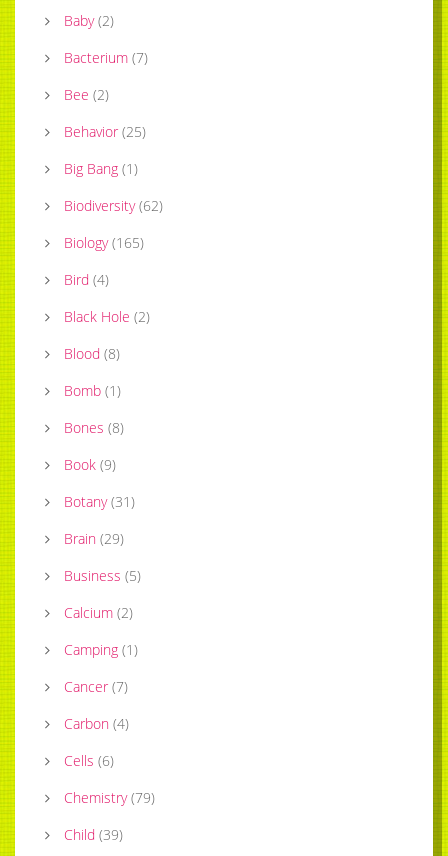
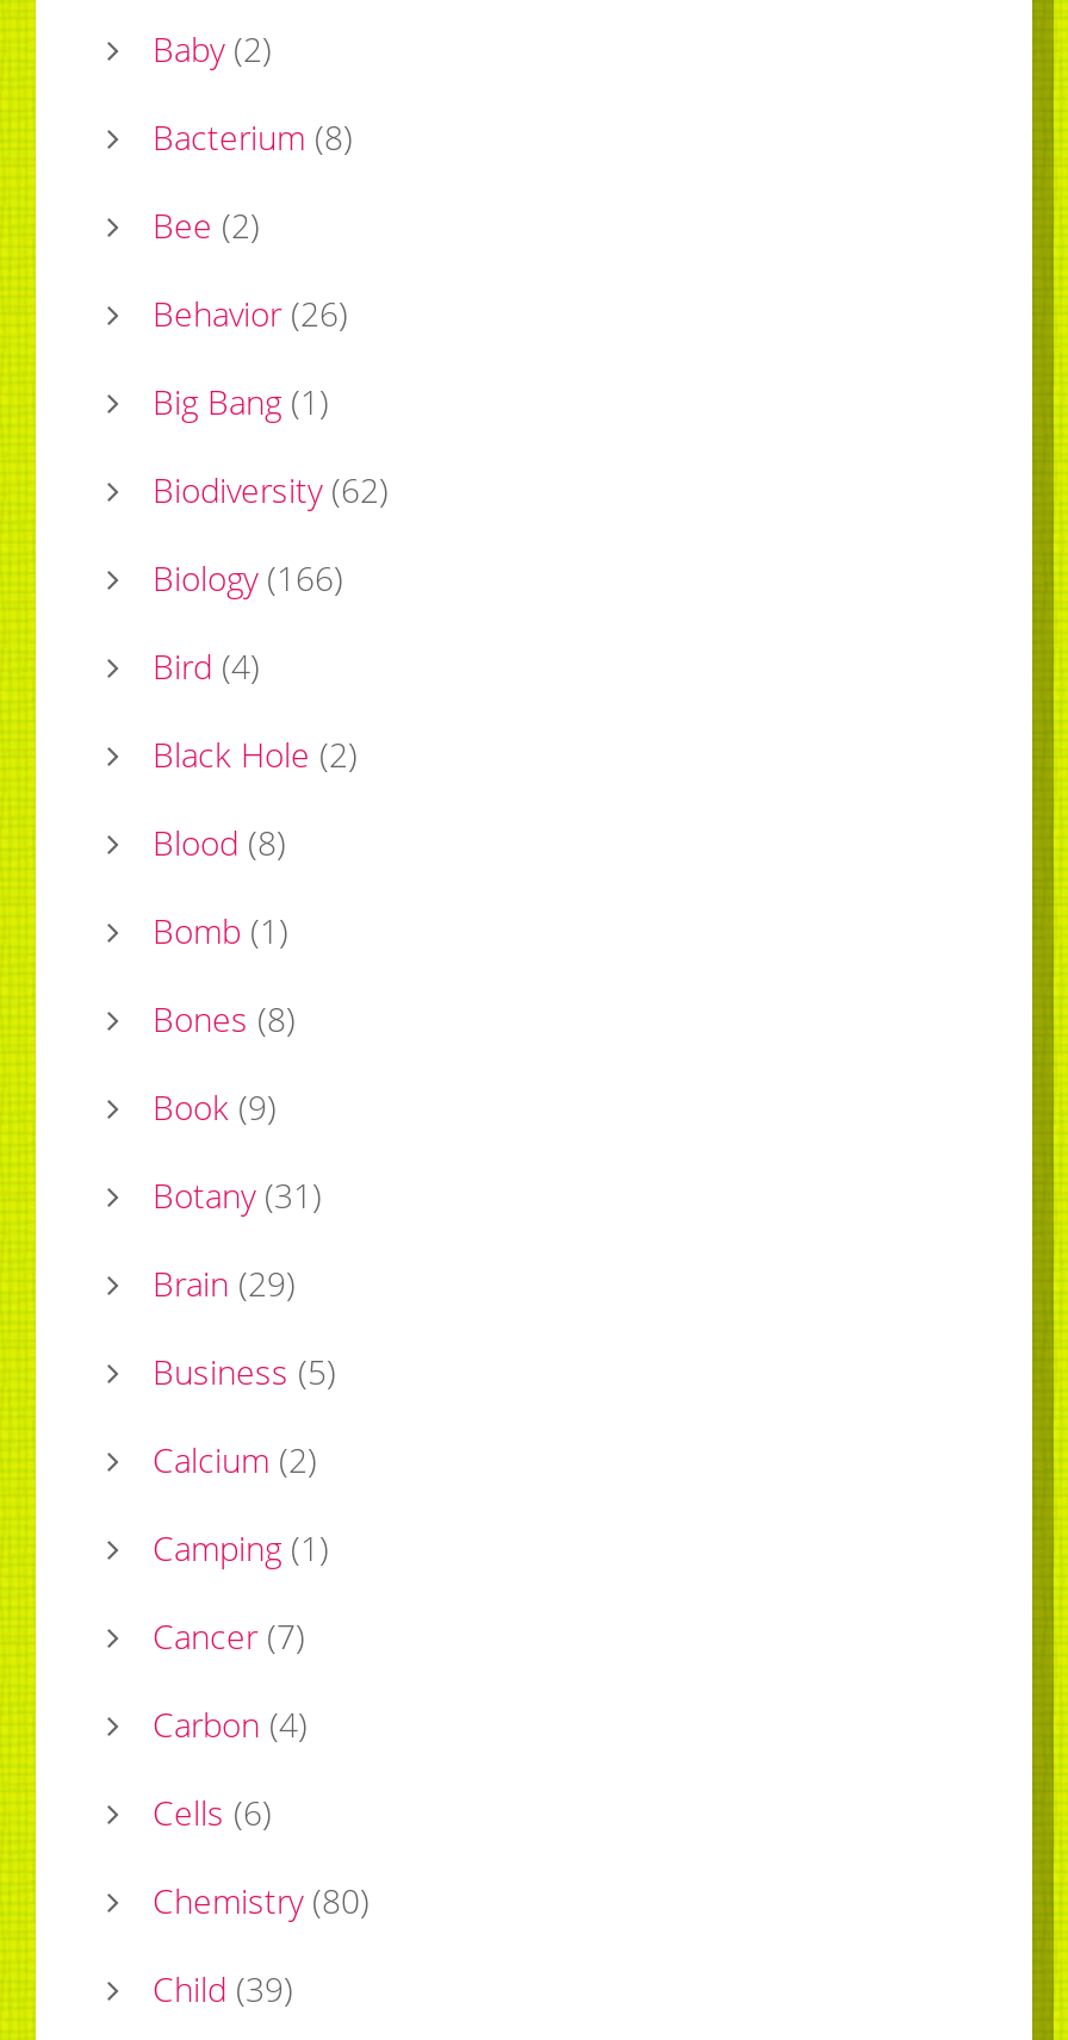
[64,48,148,67] Bacterium (7) -> [153,114,353,159] Bacterium (8)
[64,122,146,141] Behavior (25) -> [153,290,348,336] Behavior (26)
[64,233,144,252] Biology (165) -> [153,555,343,600] Biology (166)
[64,788,155,807] Chemistry (79) -> [153,1877,370,1923] Chemistry (80)

